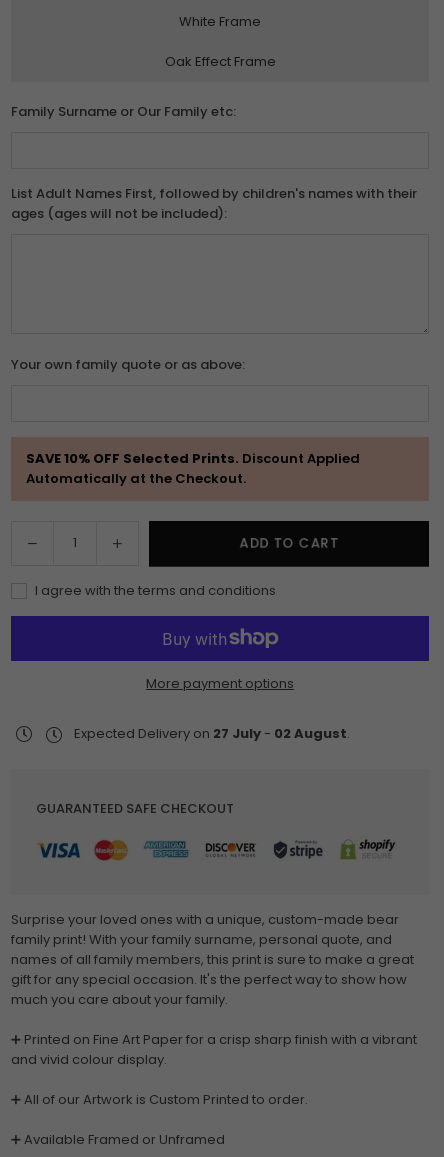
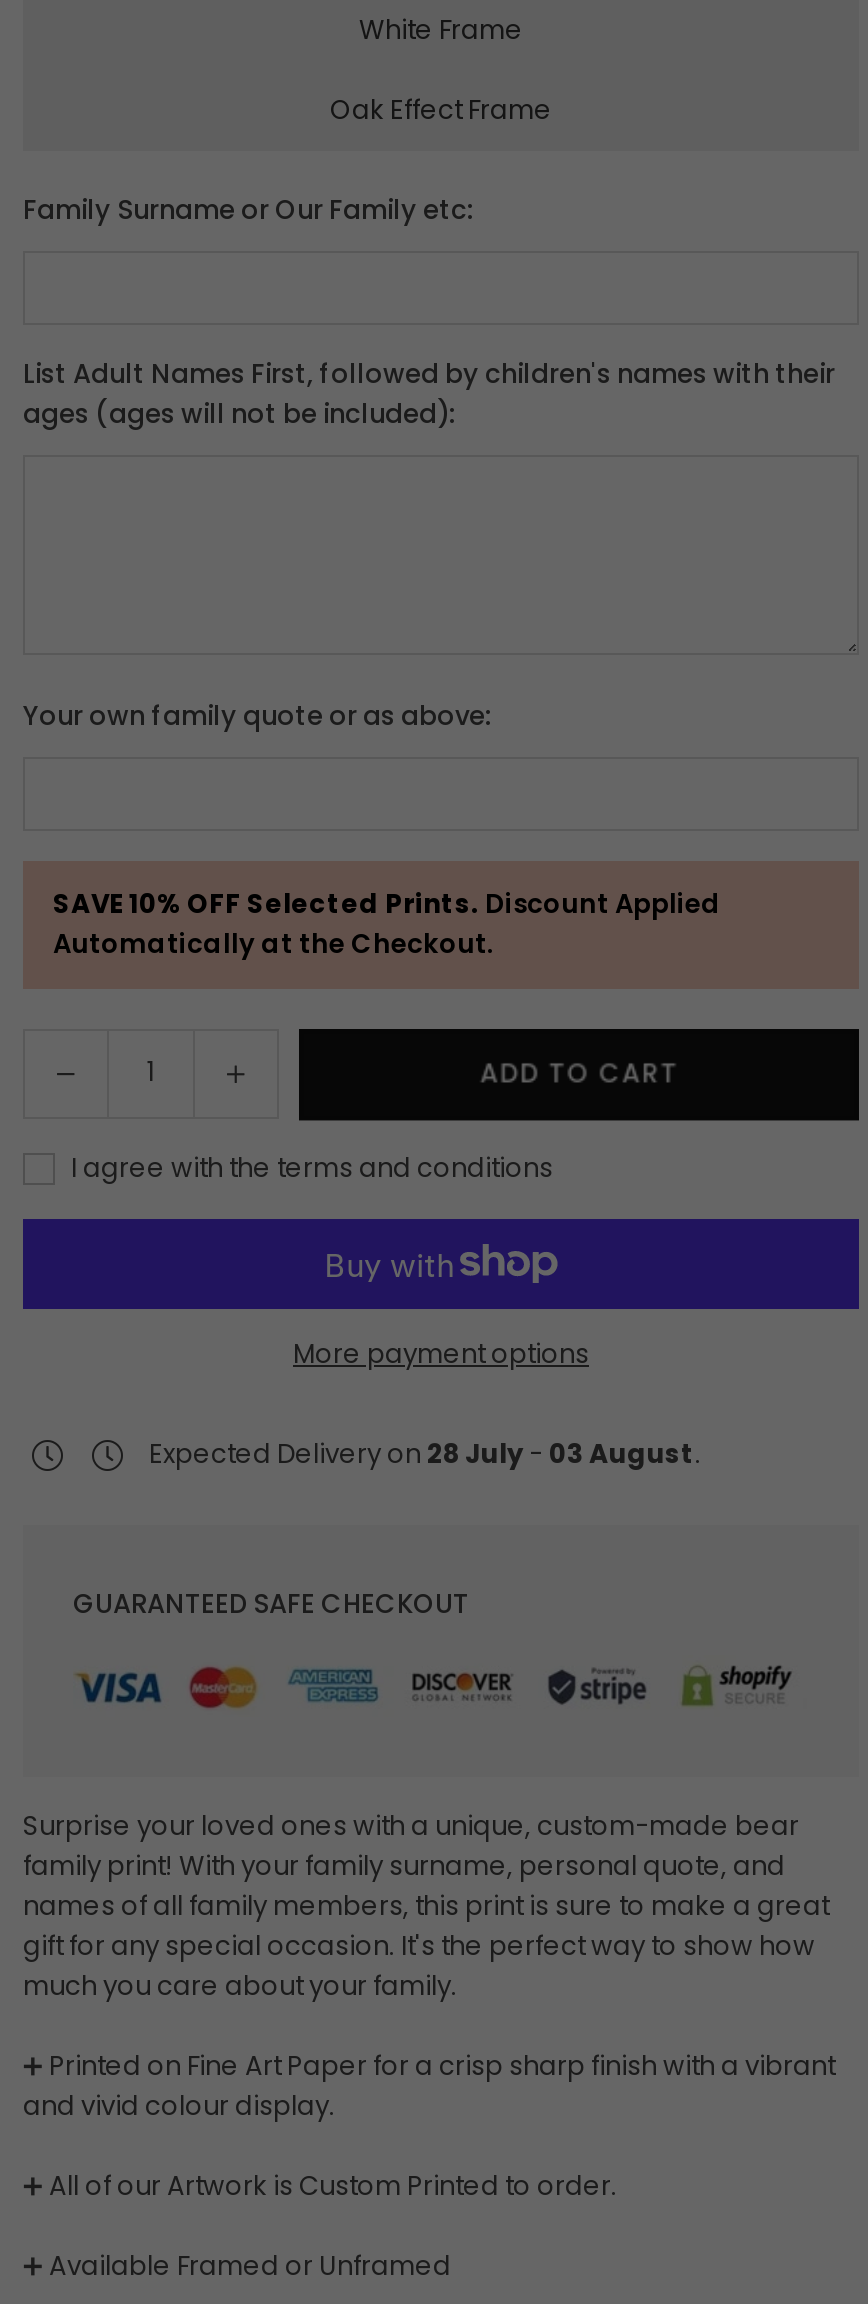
[71,724,350,743] Expected Delivery on 27 July - 02 August. -> [143,1435,701,1473] Expected Delivery on 28 July - 03 August.

